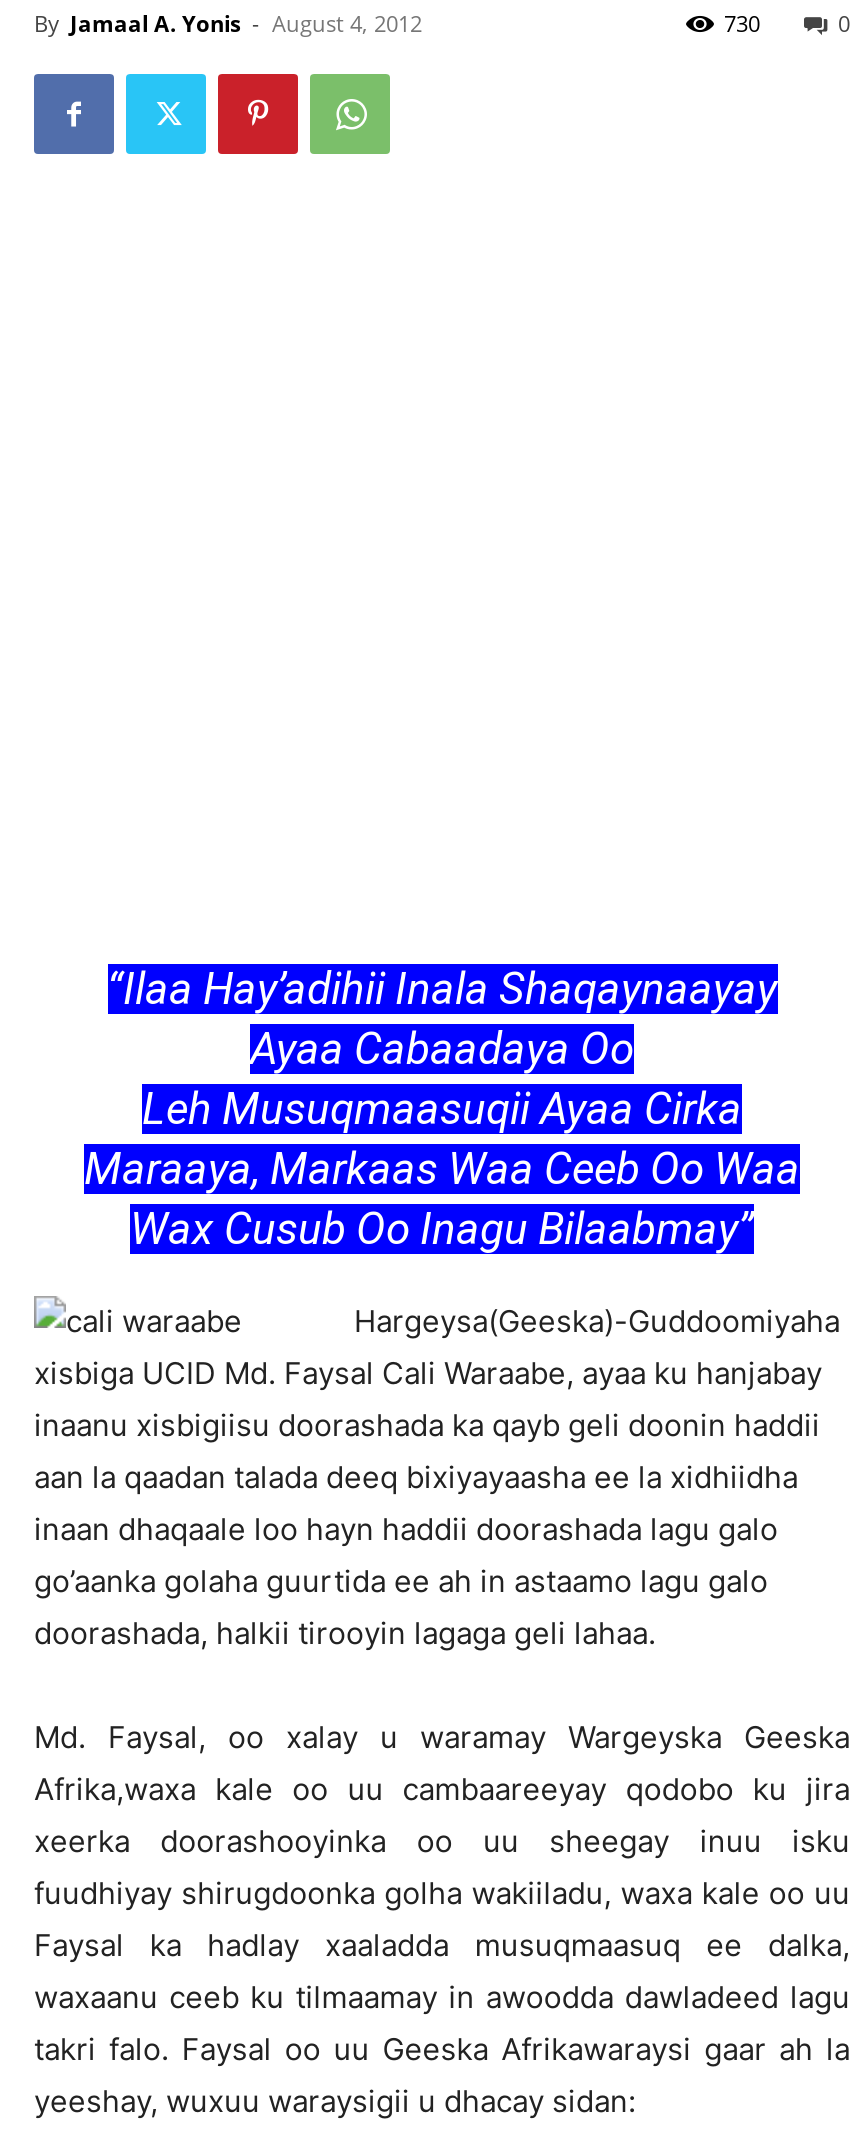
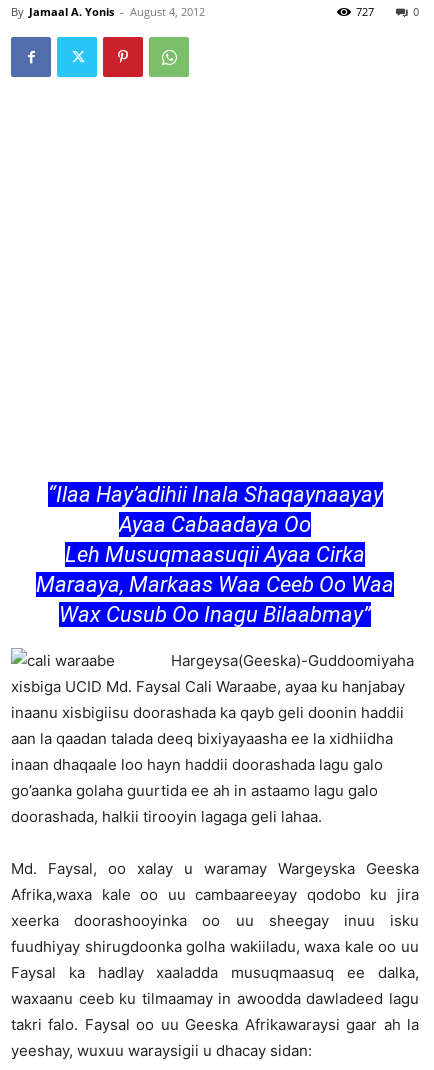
[724,8,760,38] 730 -> [356,4,374,19] 727

